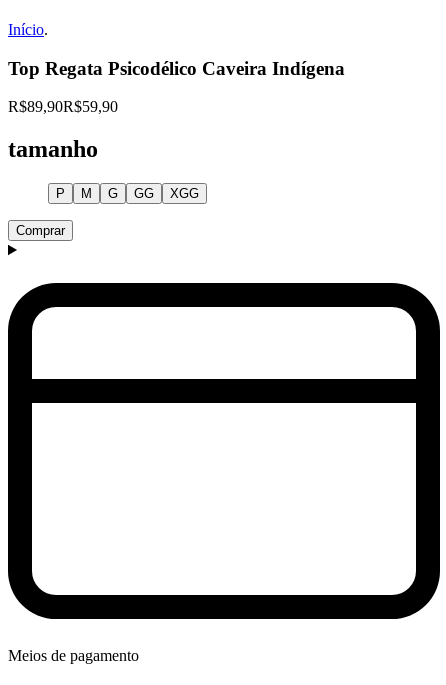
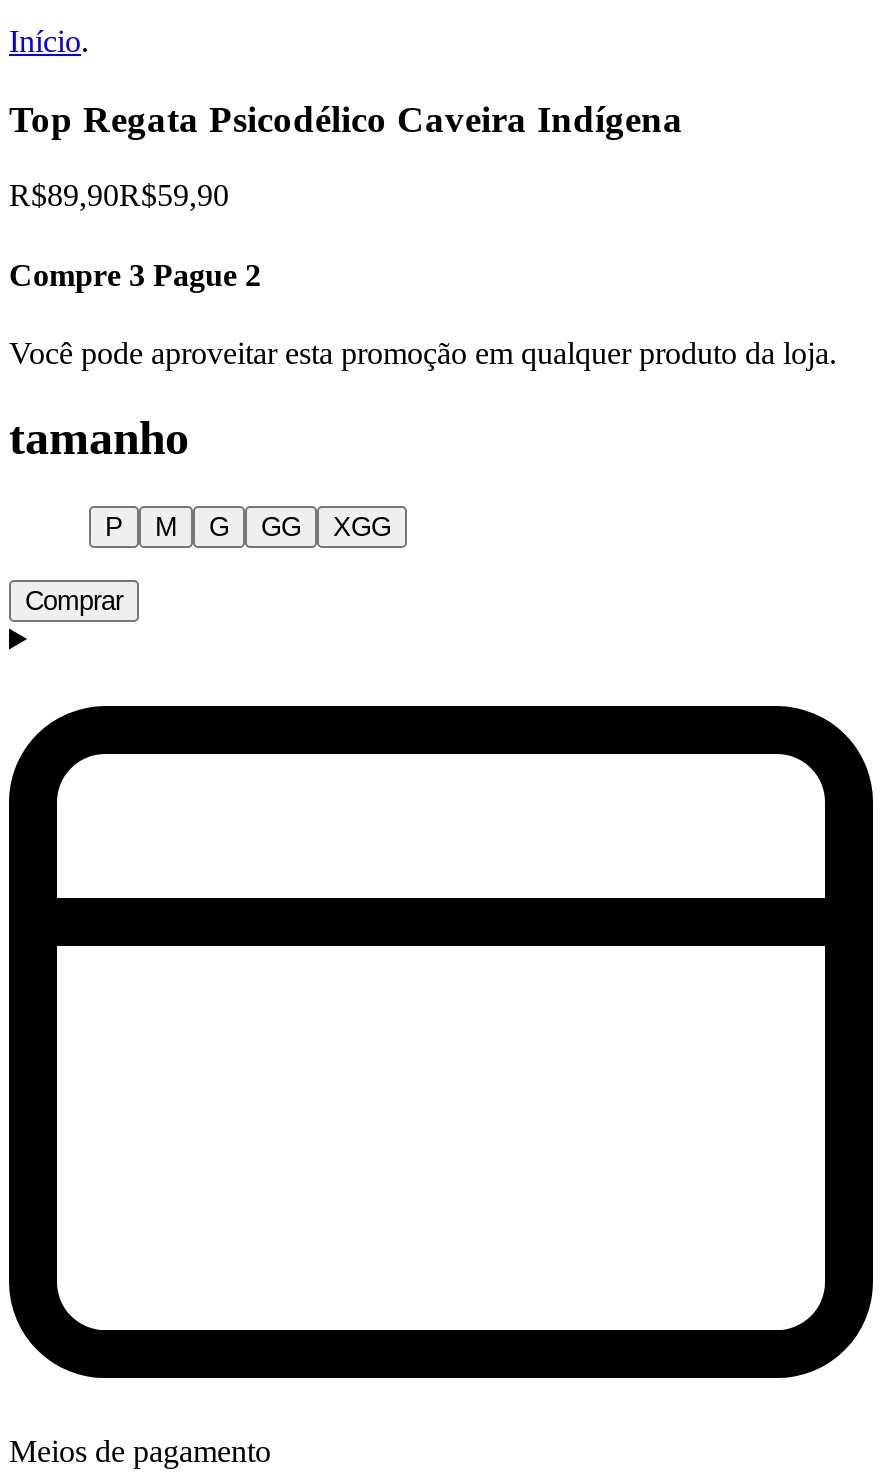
none -> [9,257,837,370] Compre 3 Pague 2 | Você pode aproveitar esta promoção em qualquer produto da loja.

